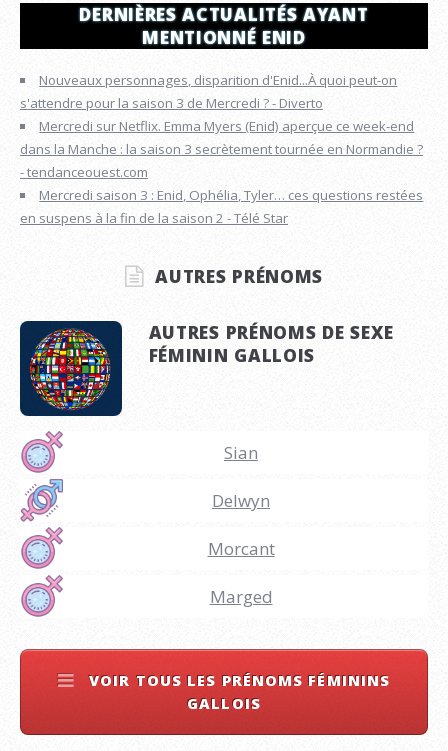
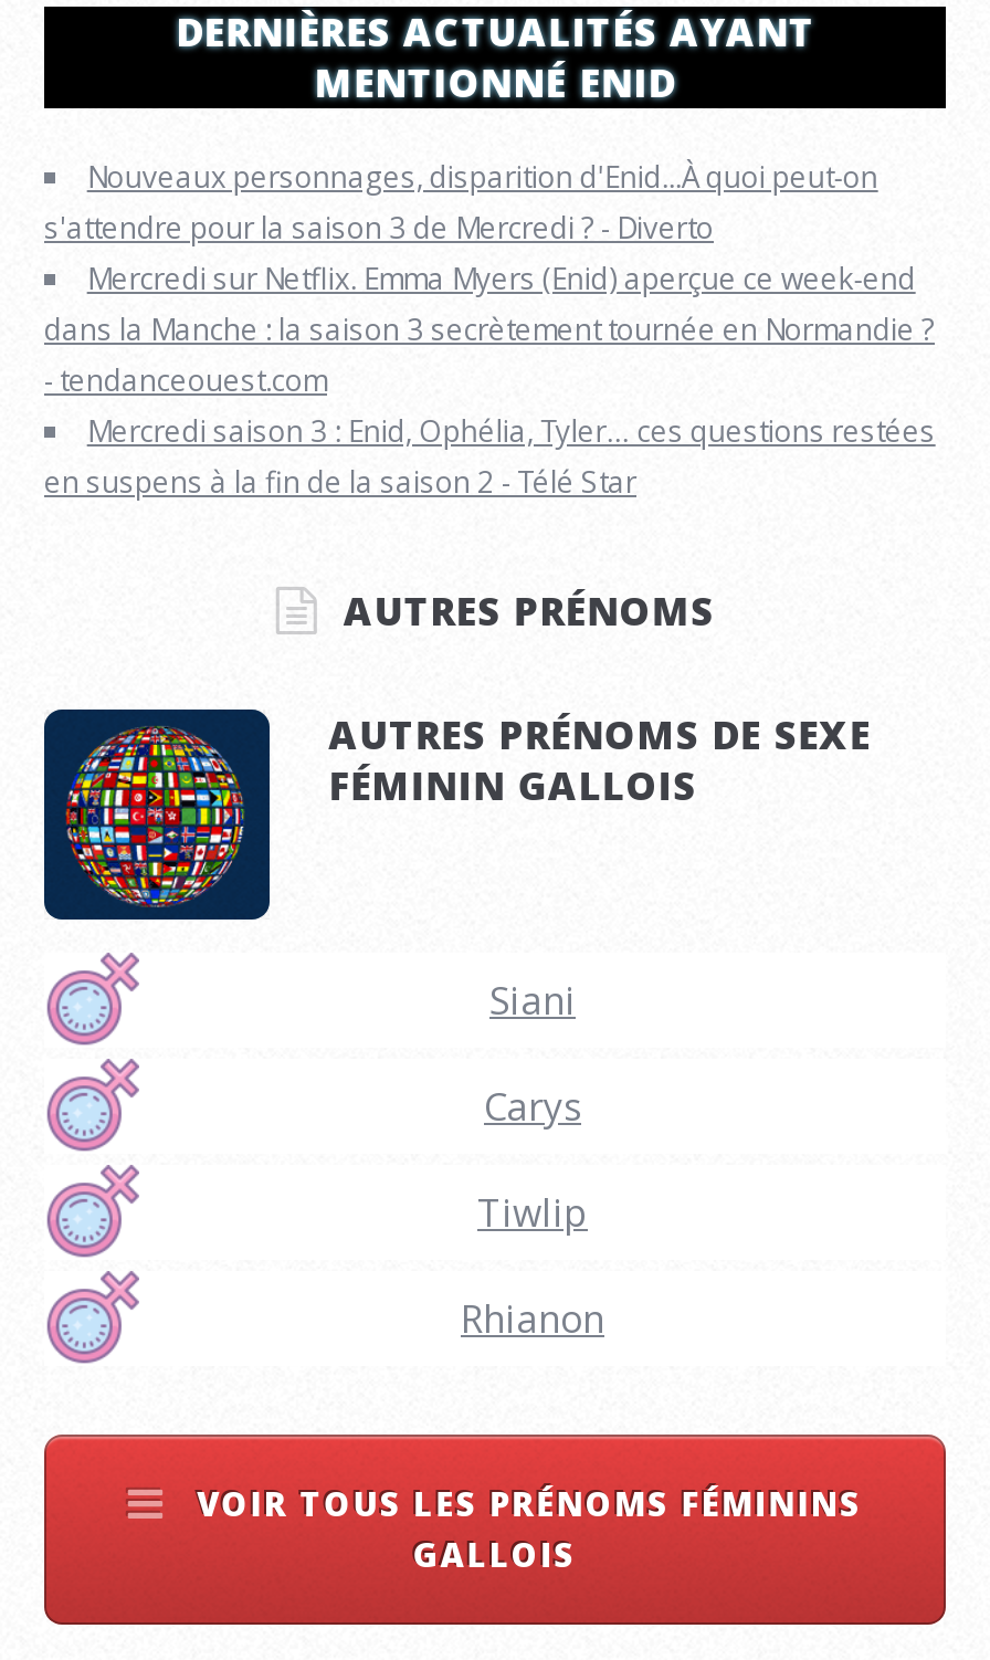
[224,441,258,464] Sian -> [489,974,576,1025] Siani
[20,478,64,522] [image] -> [46,1059,139,1152] [image]
[212,489,270,512] Delwyn -> [484,1080,581,1131] Carys
[207,537,274,560] Morcant -> [477,1186,588,1237] Tiwlip
[209,585,272,608] Marged -> [461,1292,604,1343] Rhianon

